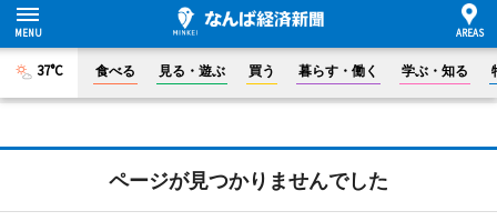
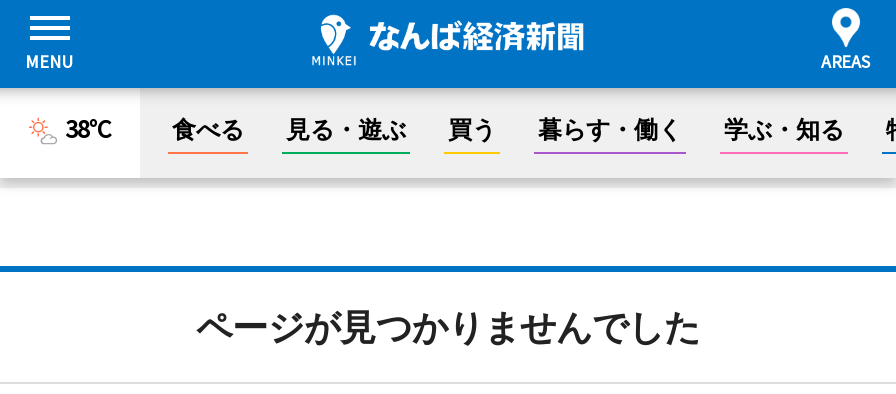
[36,62,63,81] 37°C -> [65,113,113,147] 38°C

